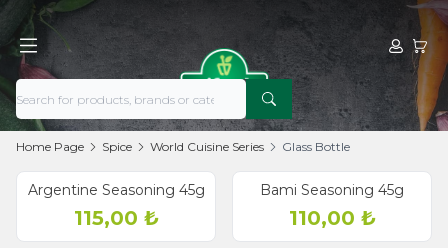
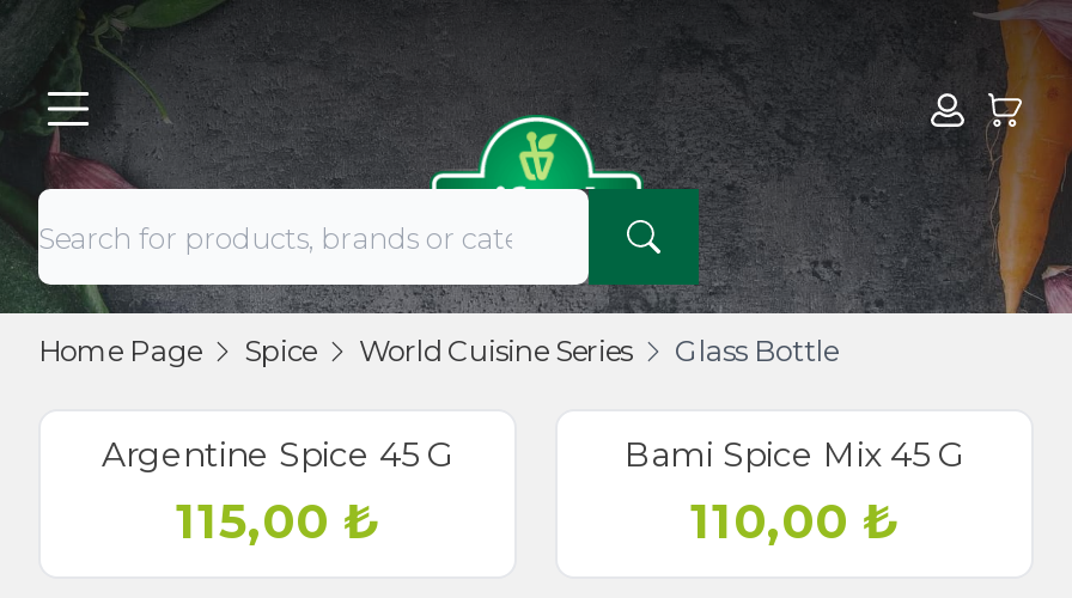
[27,181,204,199] Argentine Seasoning 45g -> [102,433,453,476] Argentine Spice 45 G
[260,181,404,199] Bami Seasoning 45g -> [625,433,964,476] Bami Spice Mix 45 G

